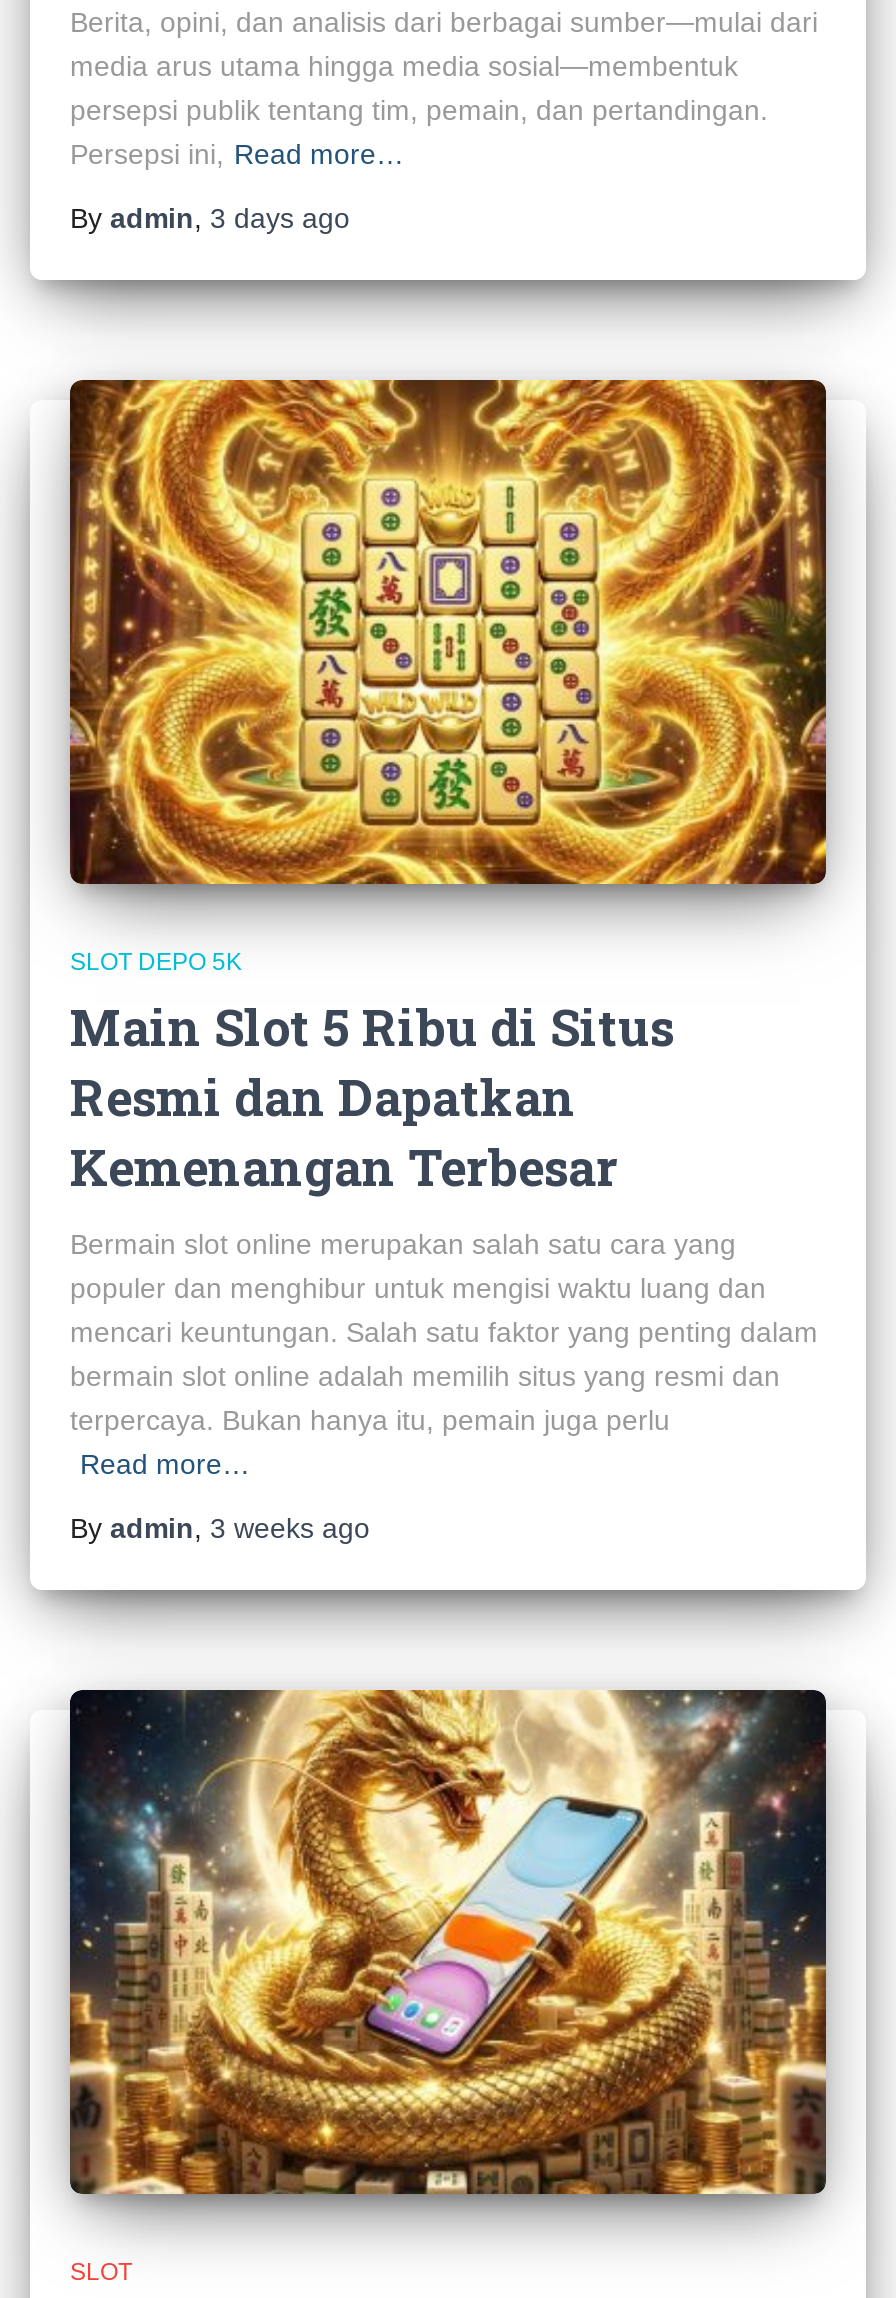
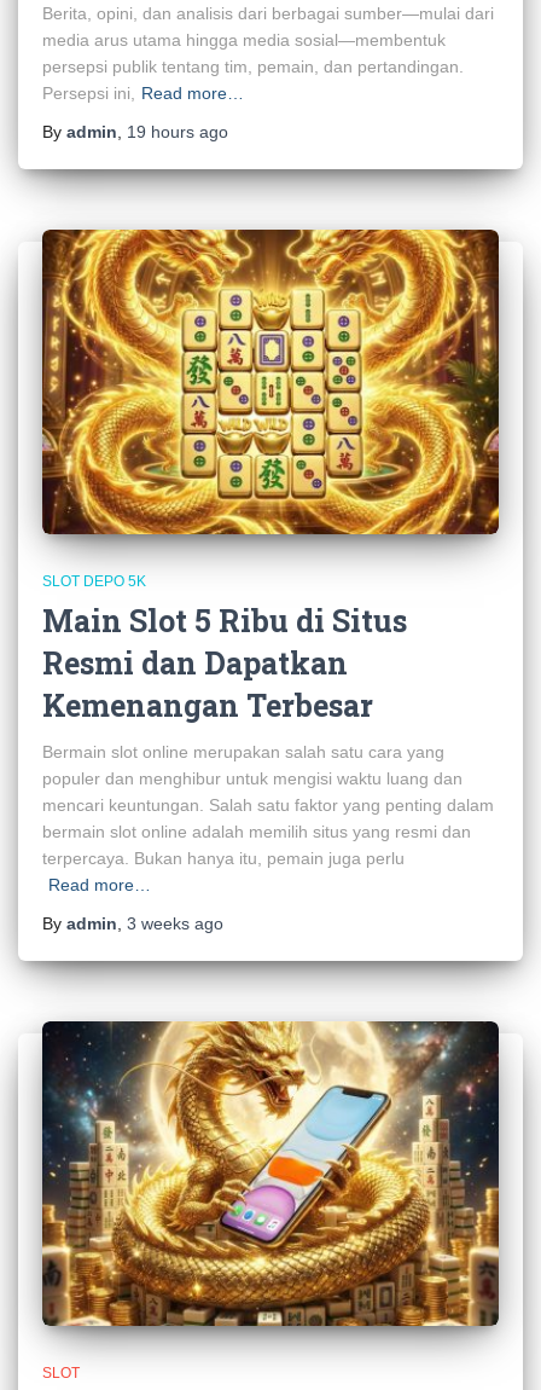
[70,202,350,234] By admin, 3 days ago -> [42,122,228,141] By admin, 19 hours ago

